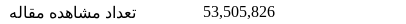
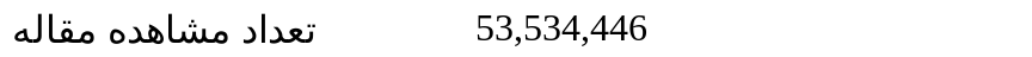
[203,3,275,20] 53,505,826 -> [475,7,647,48] 53,534,446

